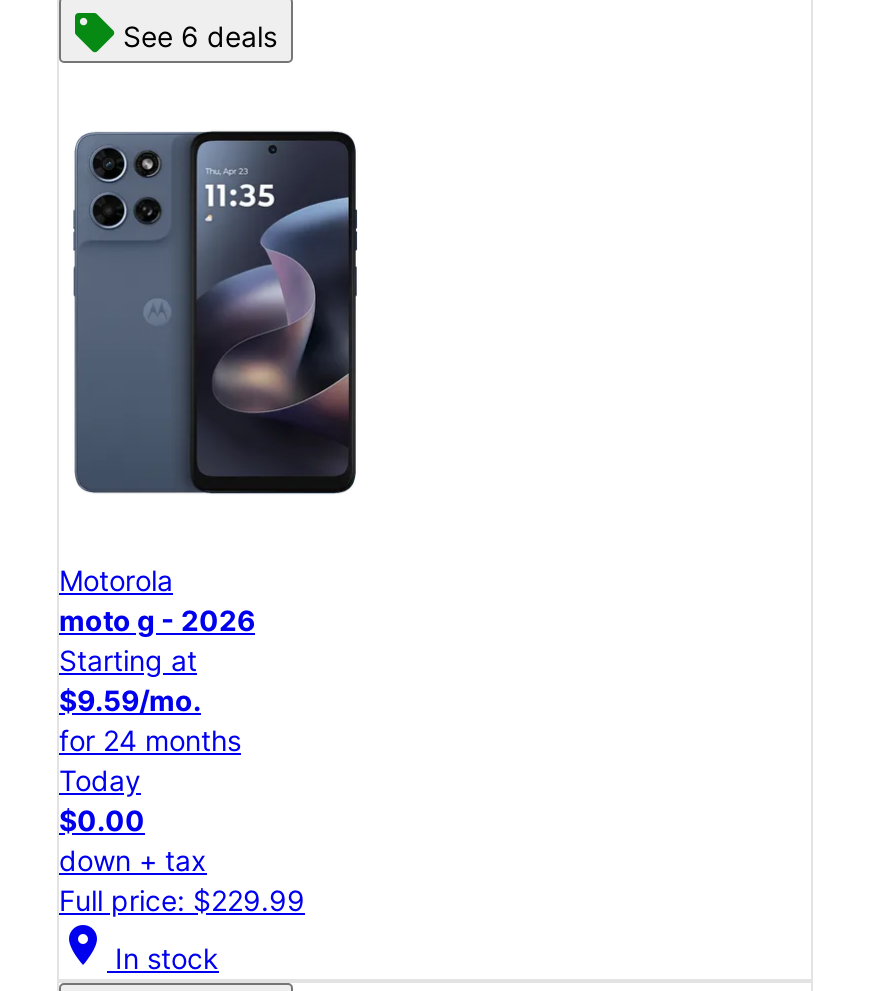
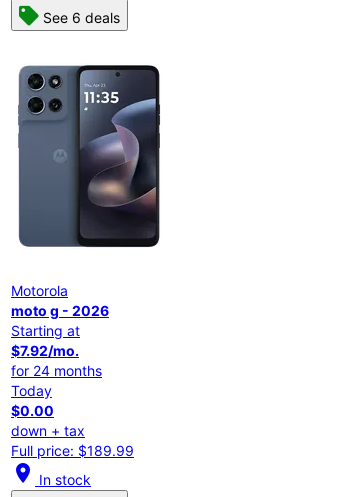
[59,684,201,718] $9.59/mo. -> [11,342,79,359] $7.92/mo.
[59,884,305,918] Full price: $229.99 -> [11,442,134,459] Full price: $189.99

